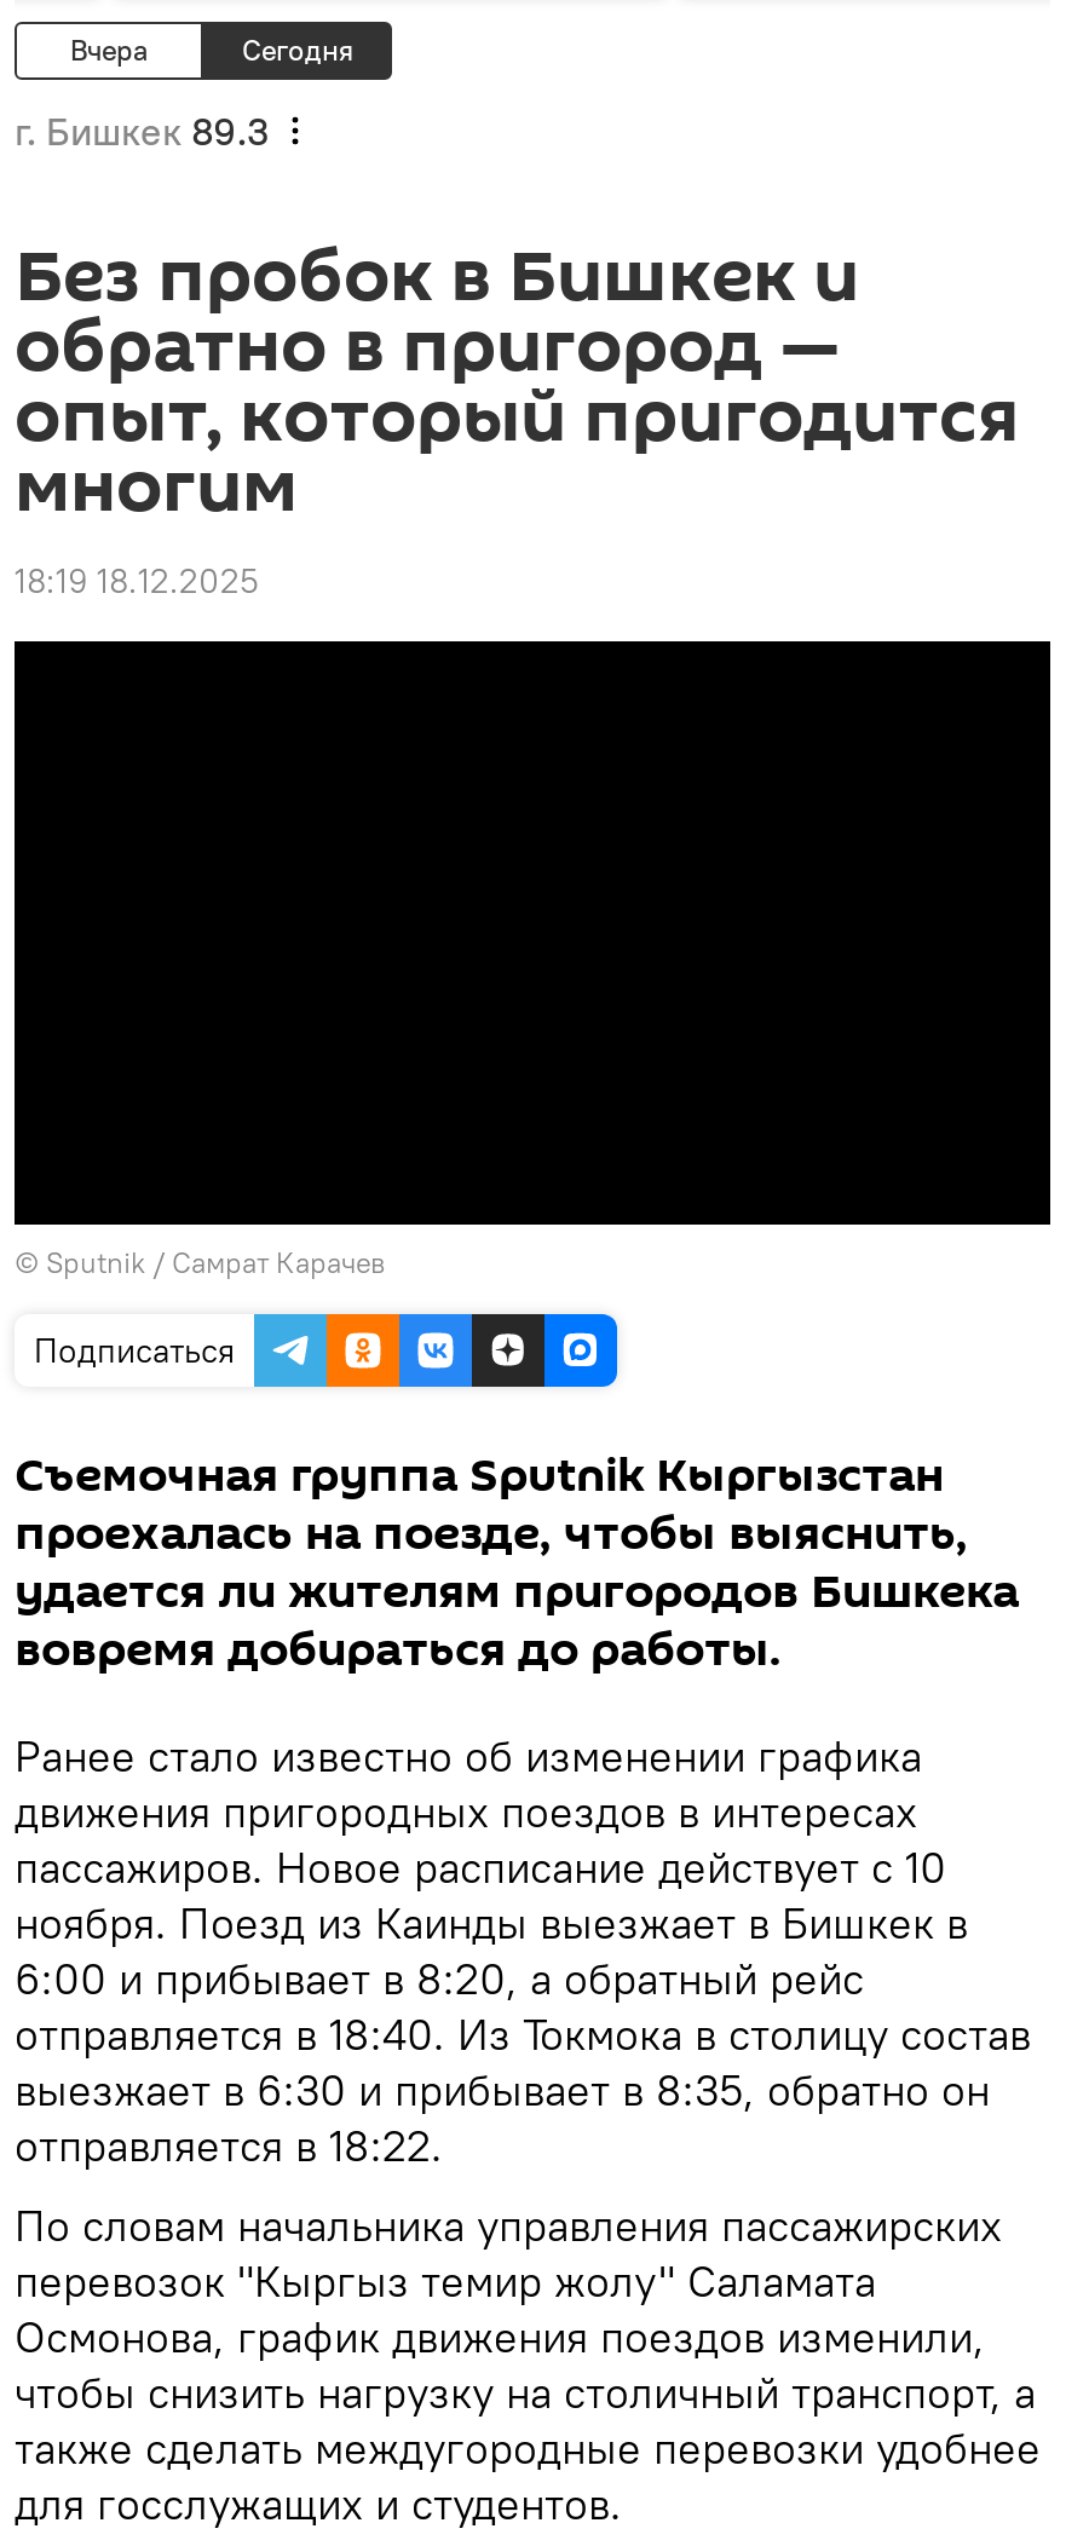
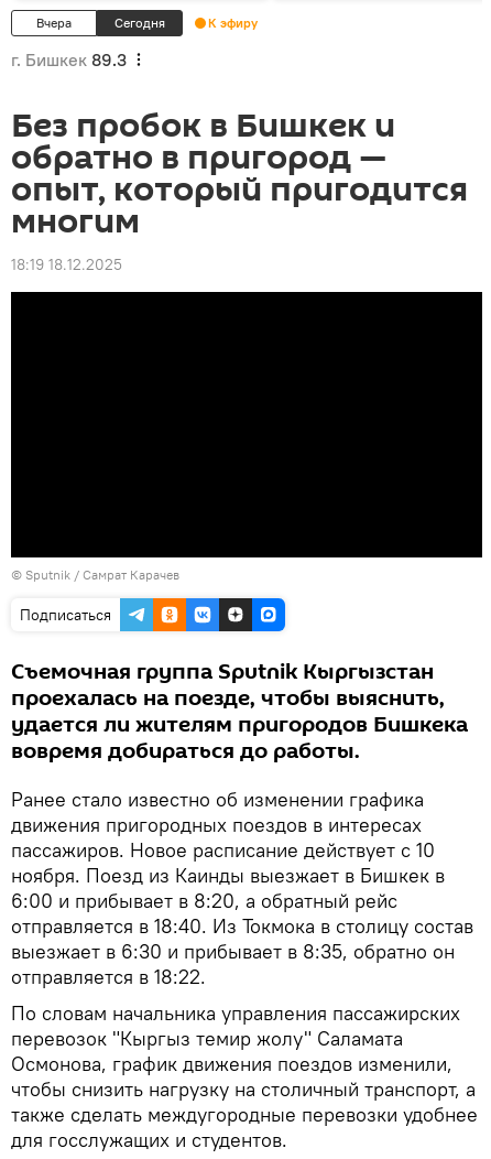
none -> [208,14,258,31] К эфиру

